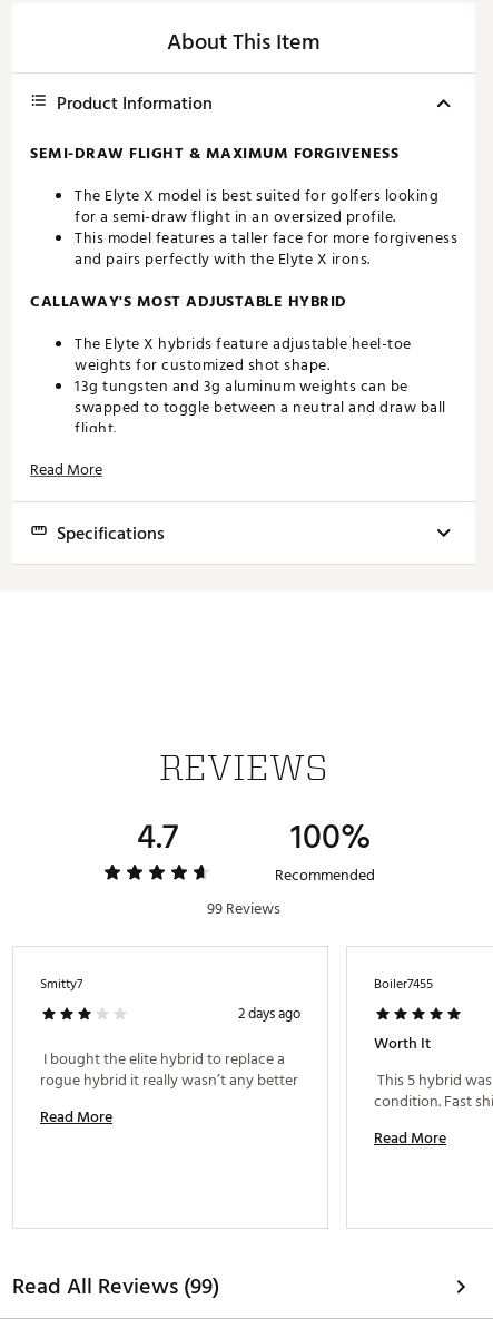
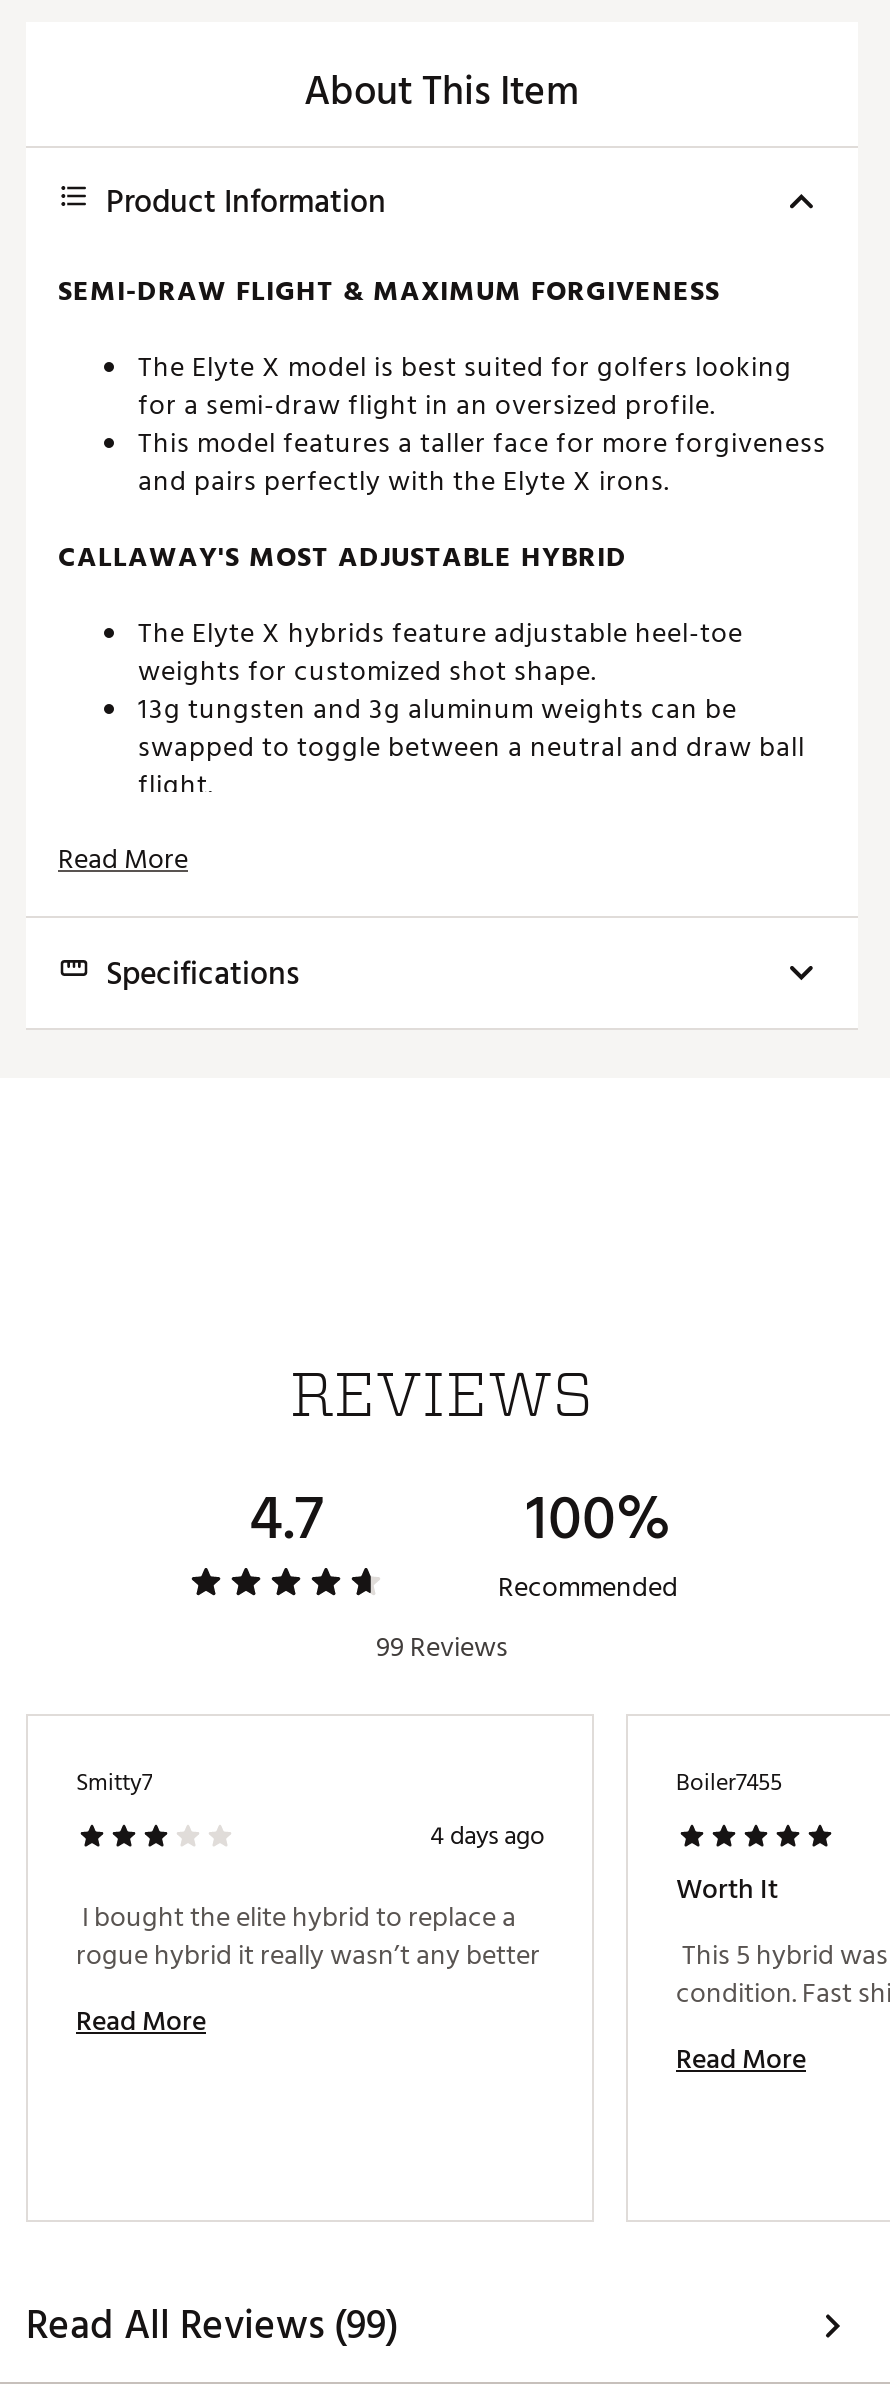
[238,1002,300,1026] 2 days ago -> [430,1814,544,1858] 4 days ago

